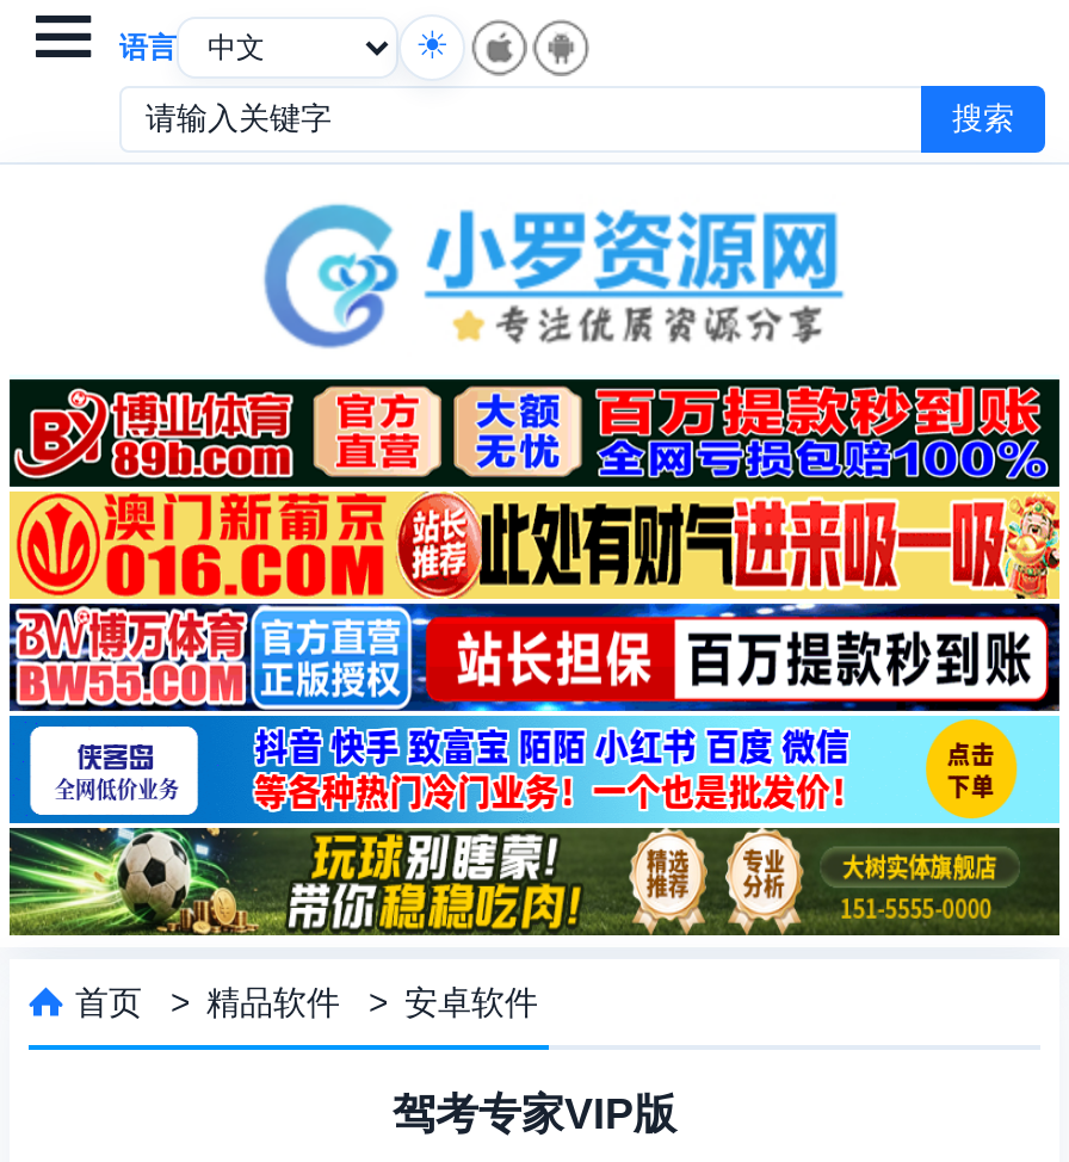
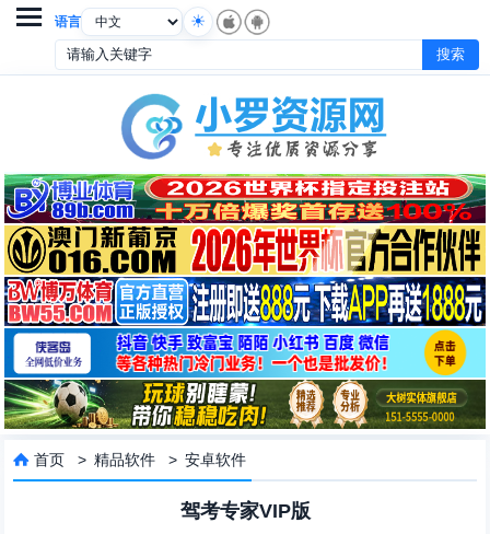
[7,377,1062,704] [image] -> [3,173,487,323] [image]

